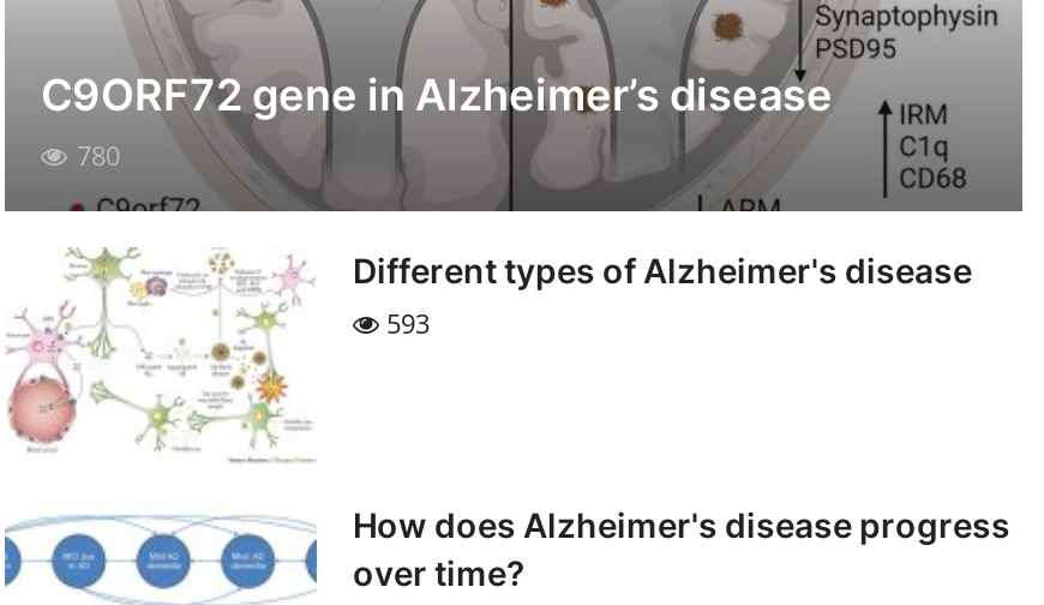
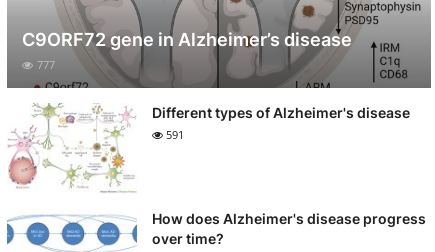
[70,137,120,173] 780 -> [34,57,55,72] 777
[379,305,430,341] 593 -> [163,127,184,142] 591

